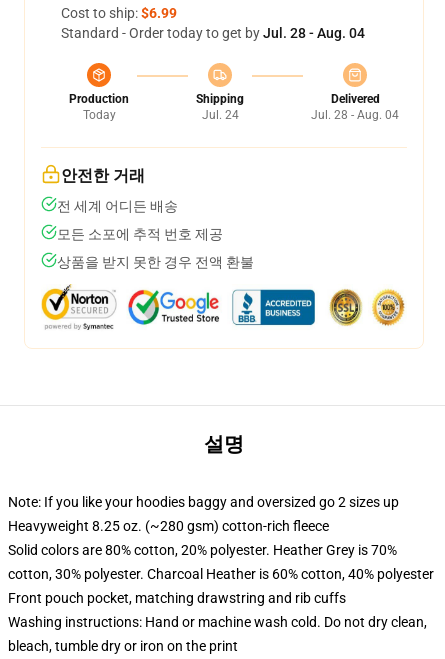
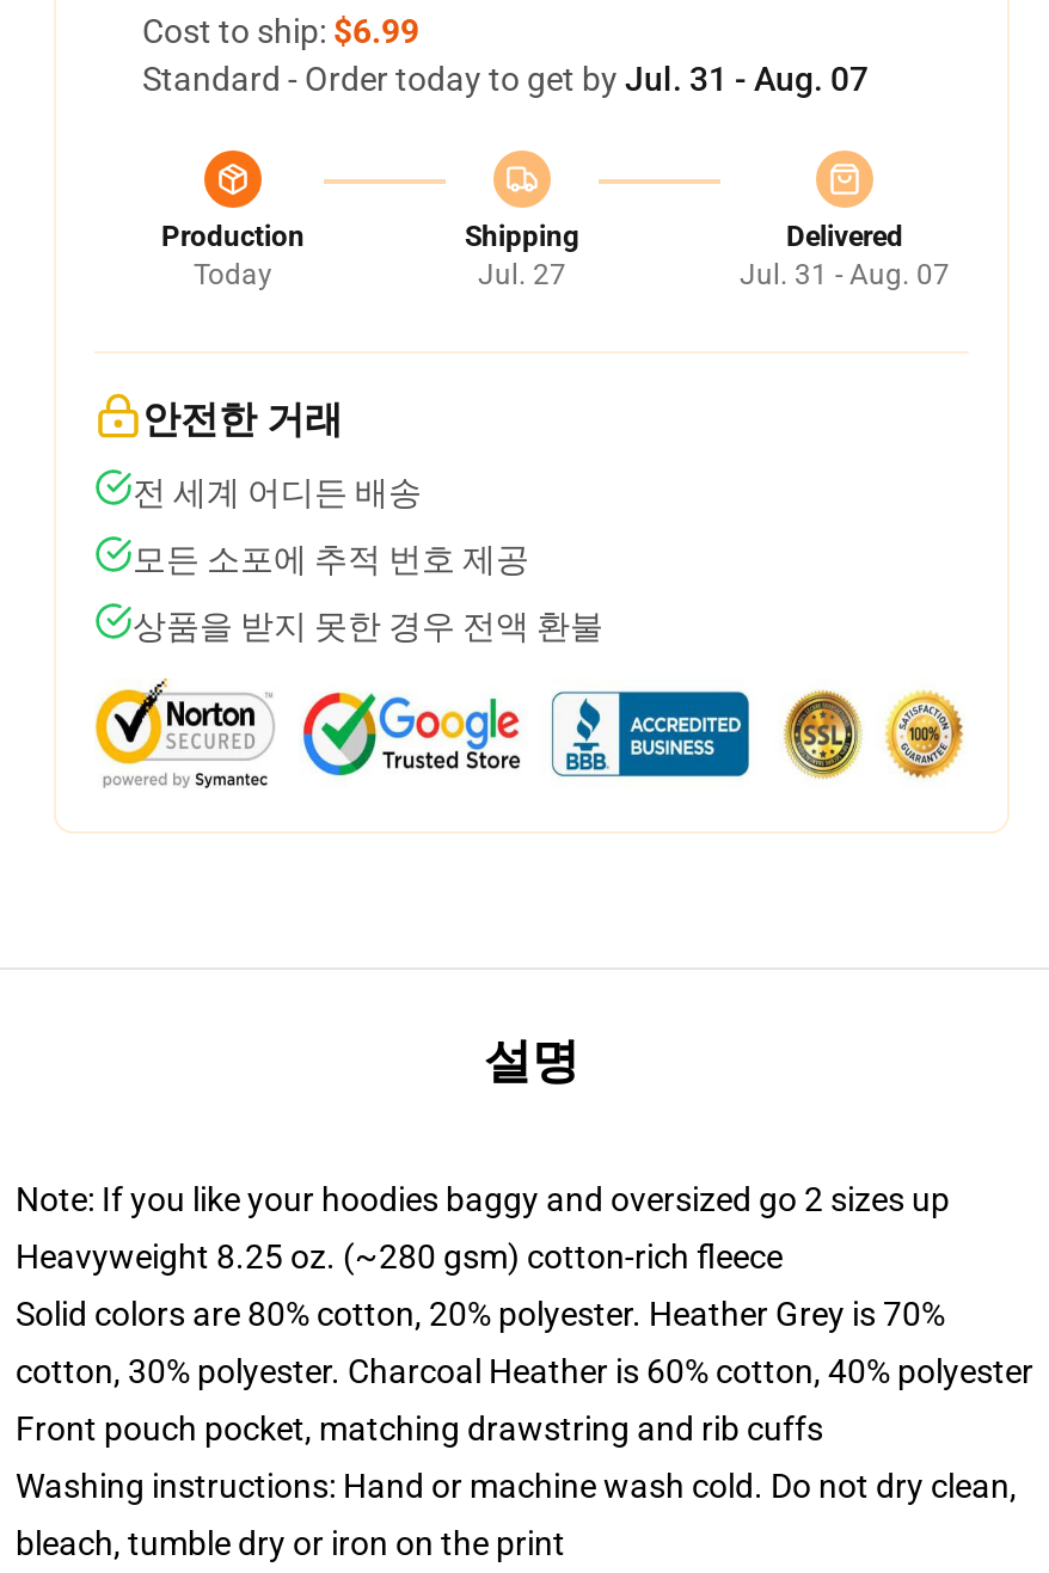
[61,25,365,41] Standard - Order today to get by Jul. 28 - Aug. 04 -> [142,60,869,98] Standard - Order today to get by Jul. 31 - Aug. 07
[201,108,238,122] Jul. 24 -> [478,258,566,291] Jul. 27
[311,108,399,122] Jul. 28 - Aug. 04 -> [740,258,950,291] Jul. 31 - Aug. 07

